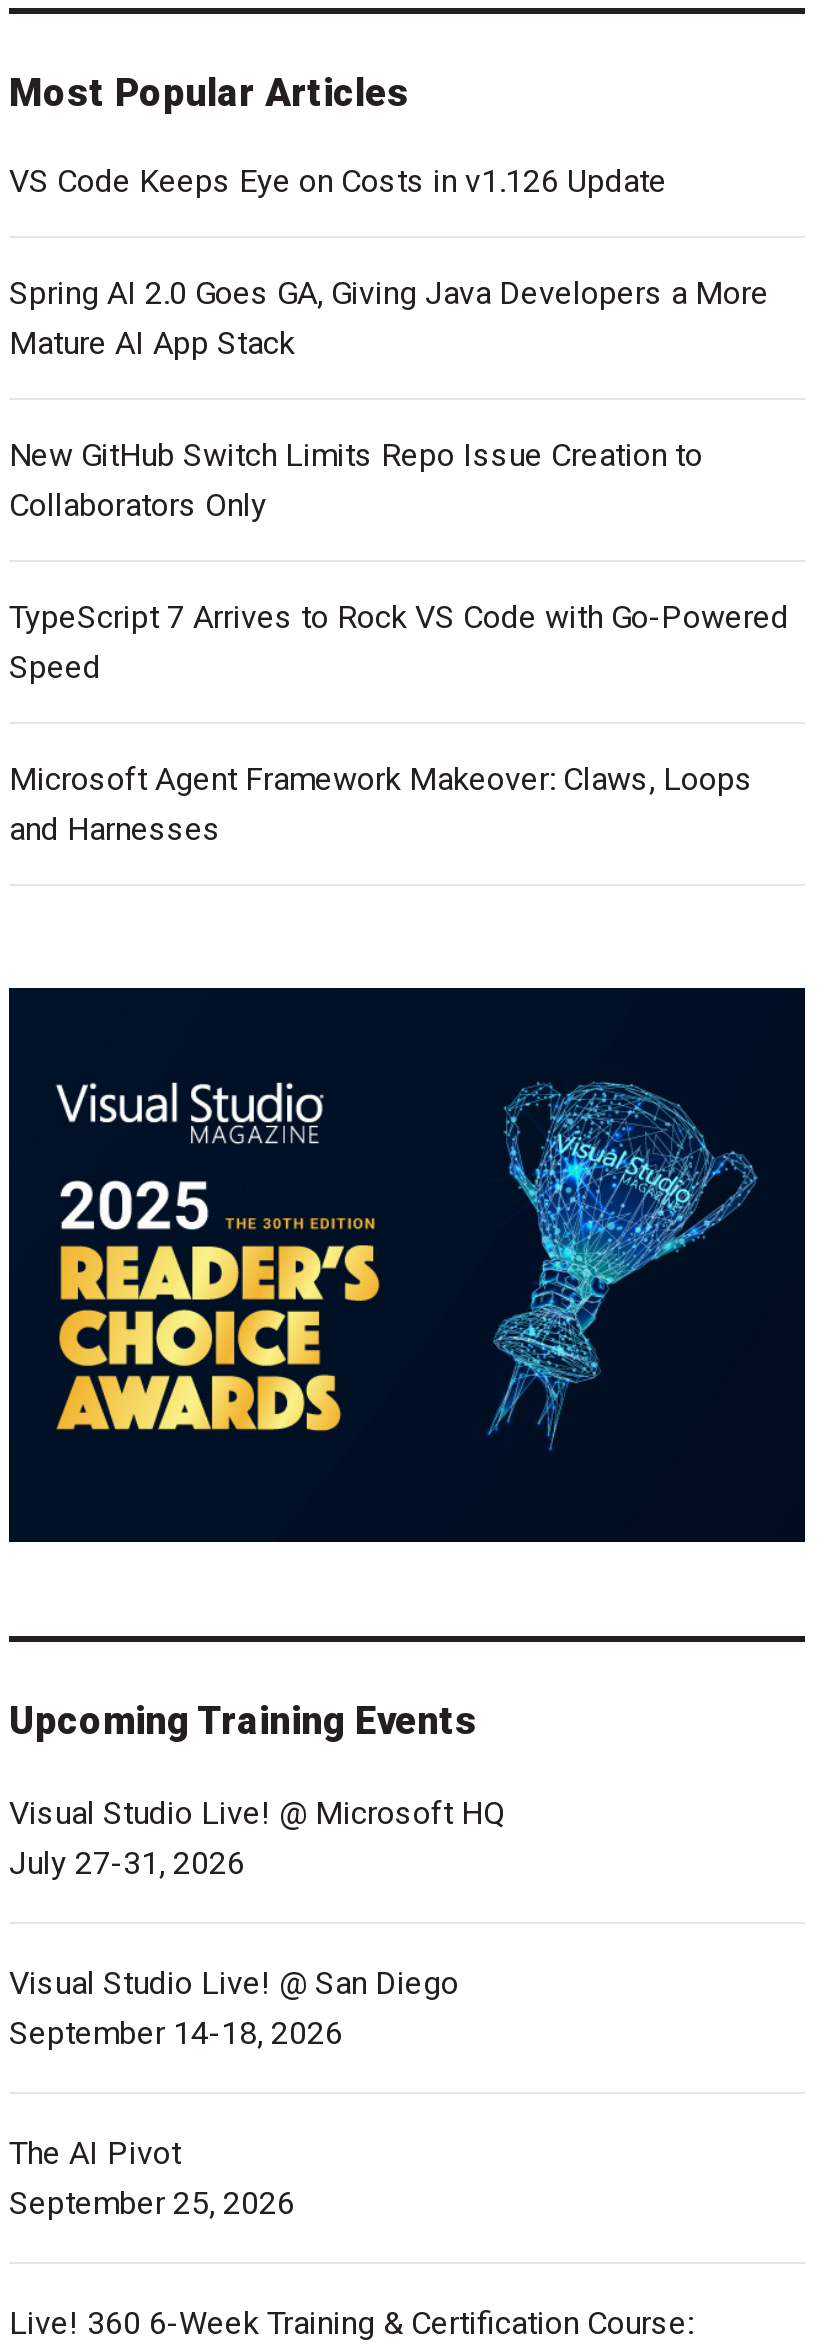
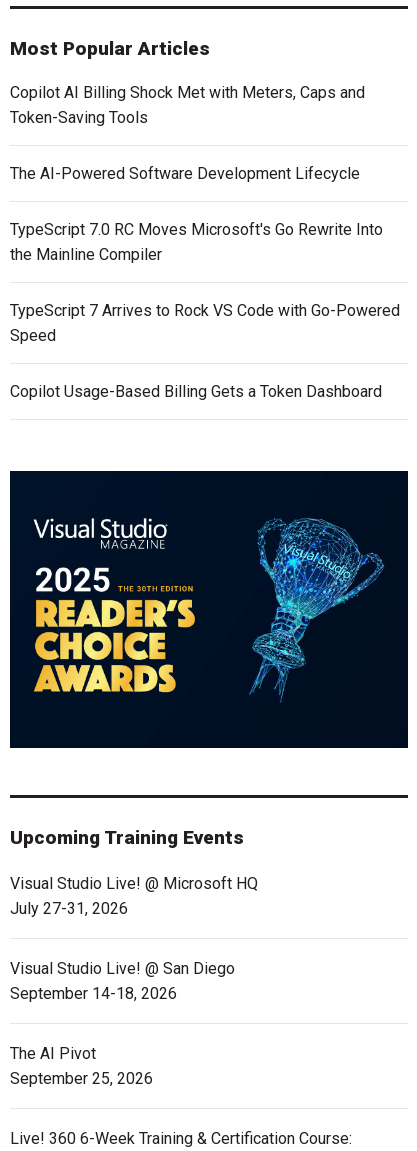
[9,163,667,201] VS Code Keeps Eye on Costs in v1.126 Update -> [10,83,365,127] Copilot AI Billing Shock Met with Meters, Caps and | Token-Saving Tools
[9,275,769,363] Spring AI 2.0 Goes GA, Giving Java Developers a More | Mature AI App Stack -> [10,164,360,183] The AI-Powered Software Development Lifecycle
[9,437,703,525] New GitHub Switch Limits Repo Issue Creation to | Collaborators Only -> [10,220,383,264] TypeScript 7.0 RC Moves Microsoft's Go Rewrite Into | the Mainline Compiler
[9,761,753,849] Microsoft Agent Framework Makeover: Claws, Loops | and Harnesses -> [10,382,382,401] Copilot Usage-Based Billing Gets a Token Dashboard

